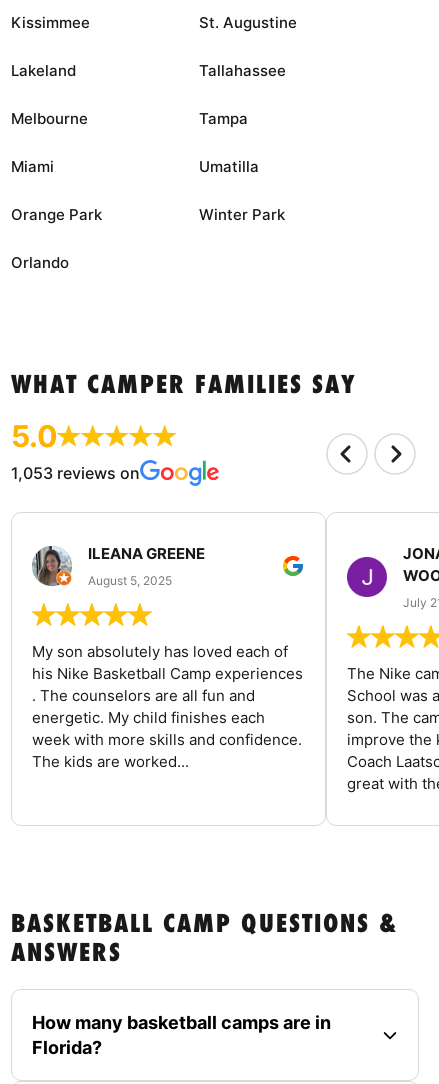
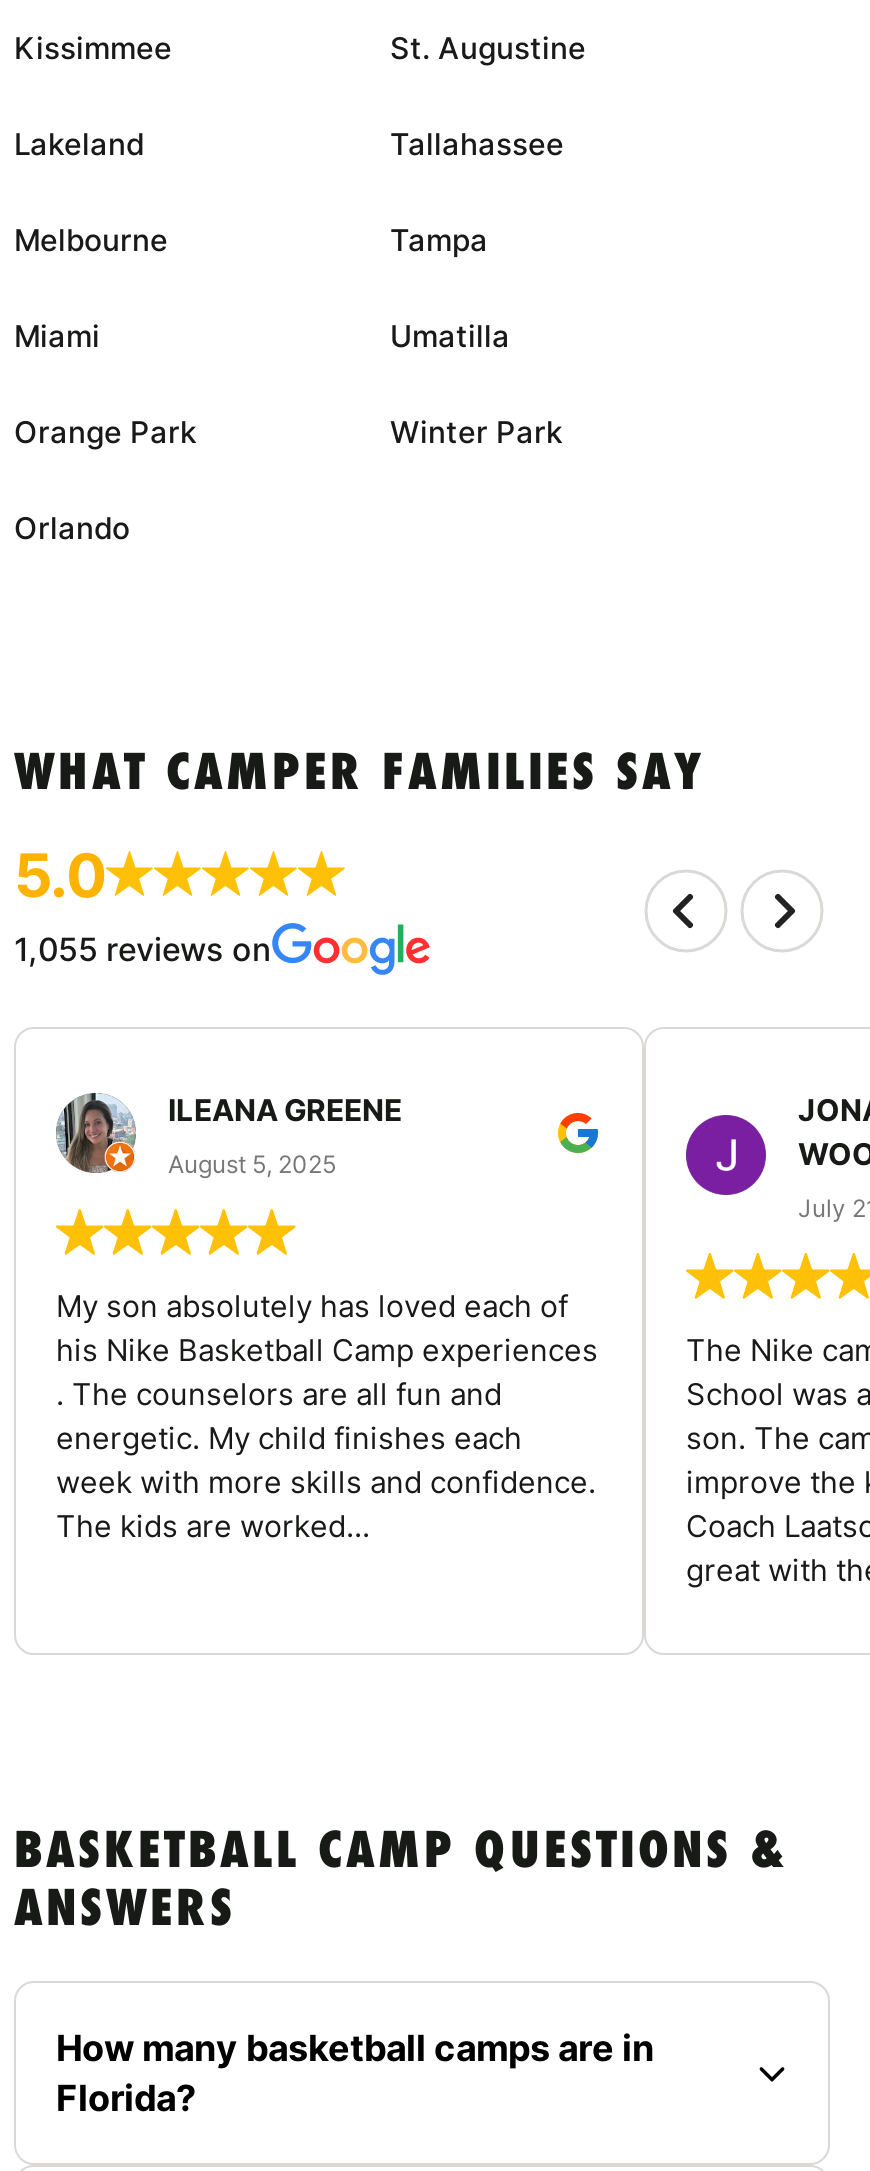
[11,463,140,483] 1,053 reviews on -> [14,929,272,969] 1,055 reviews on

